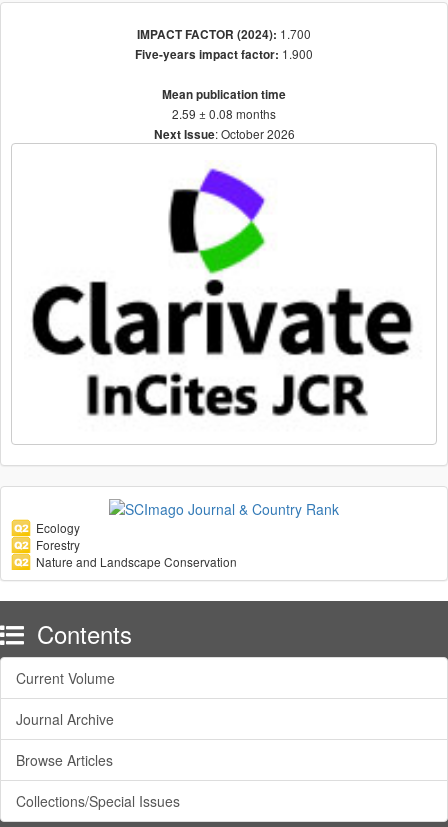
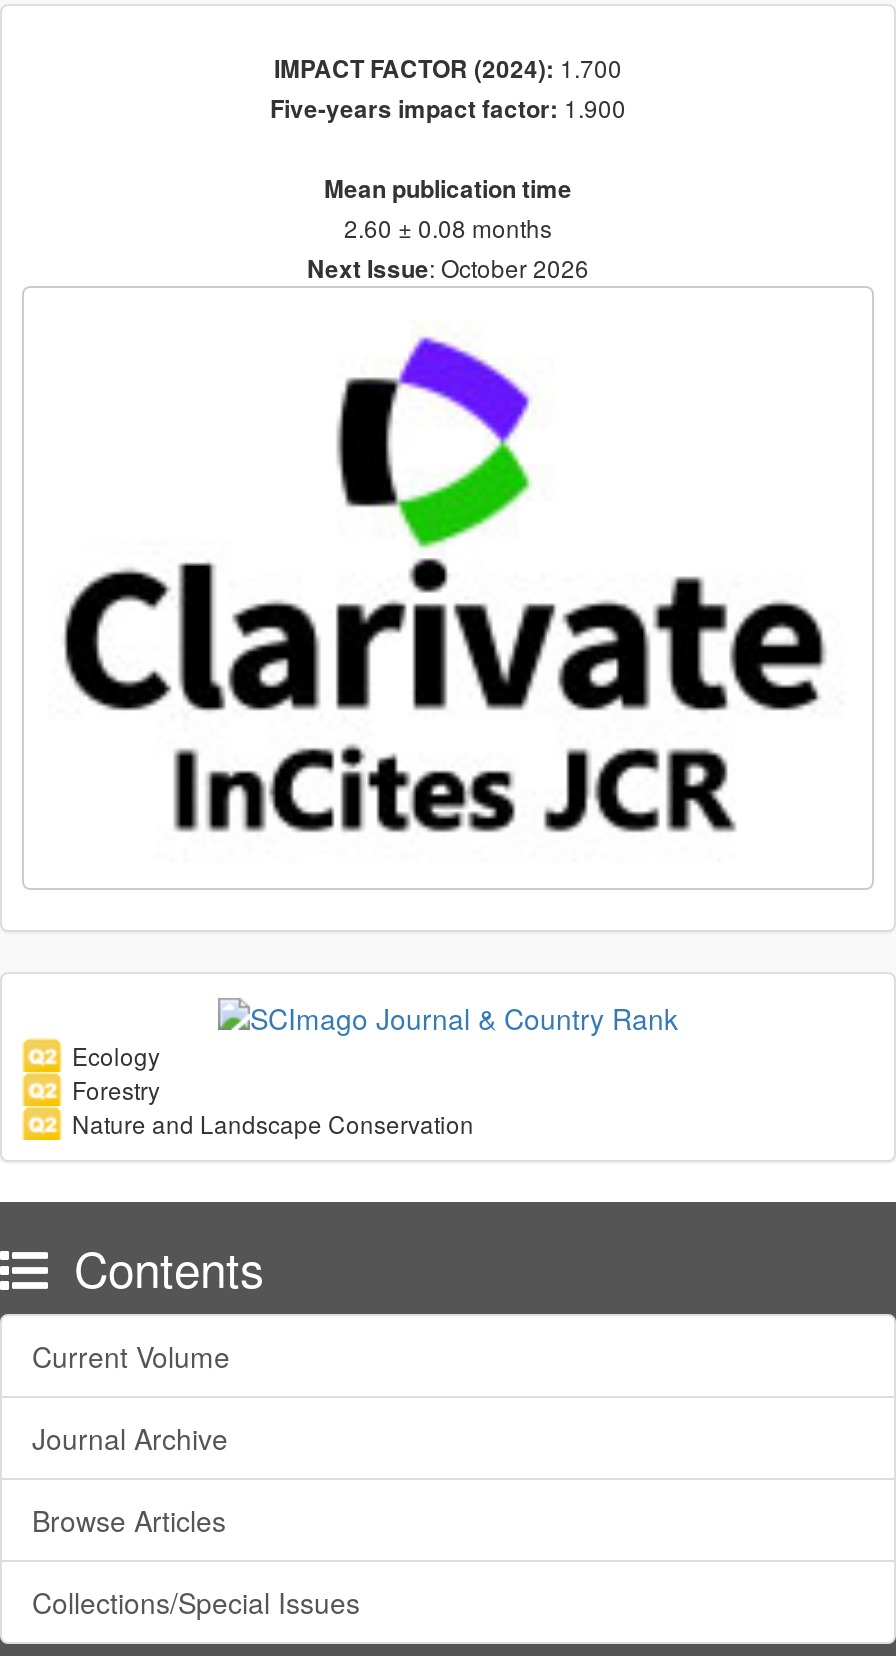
[172,105,276,122] 2.59 ± 0.08 months -> [344,210,552,244] 2.60 ± 0.08 months

